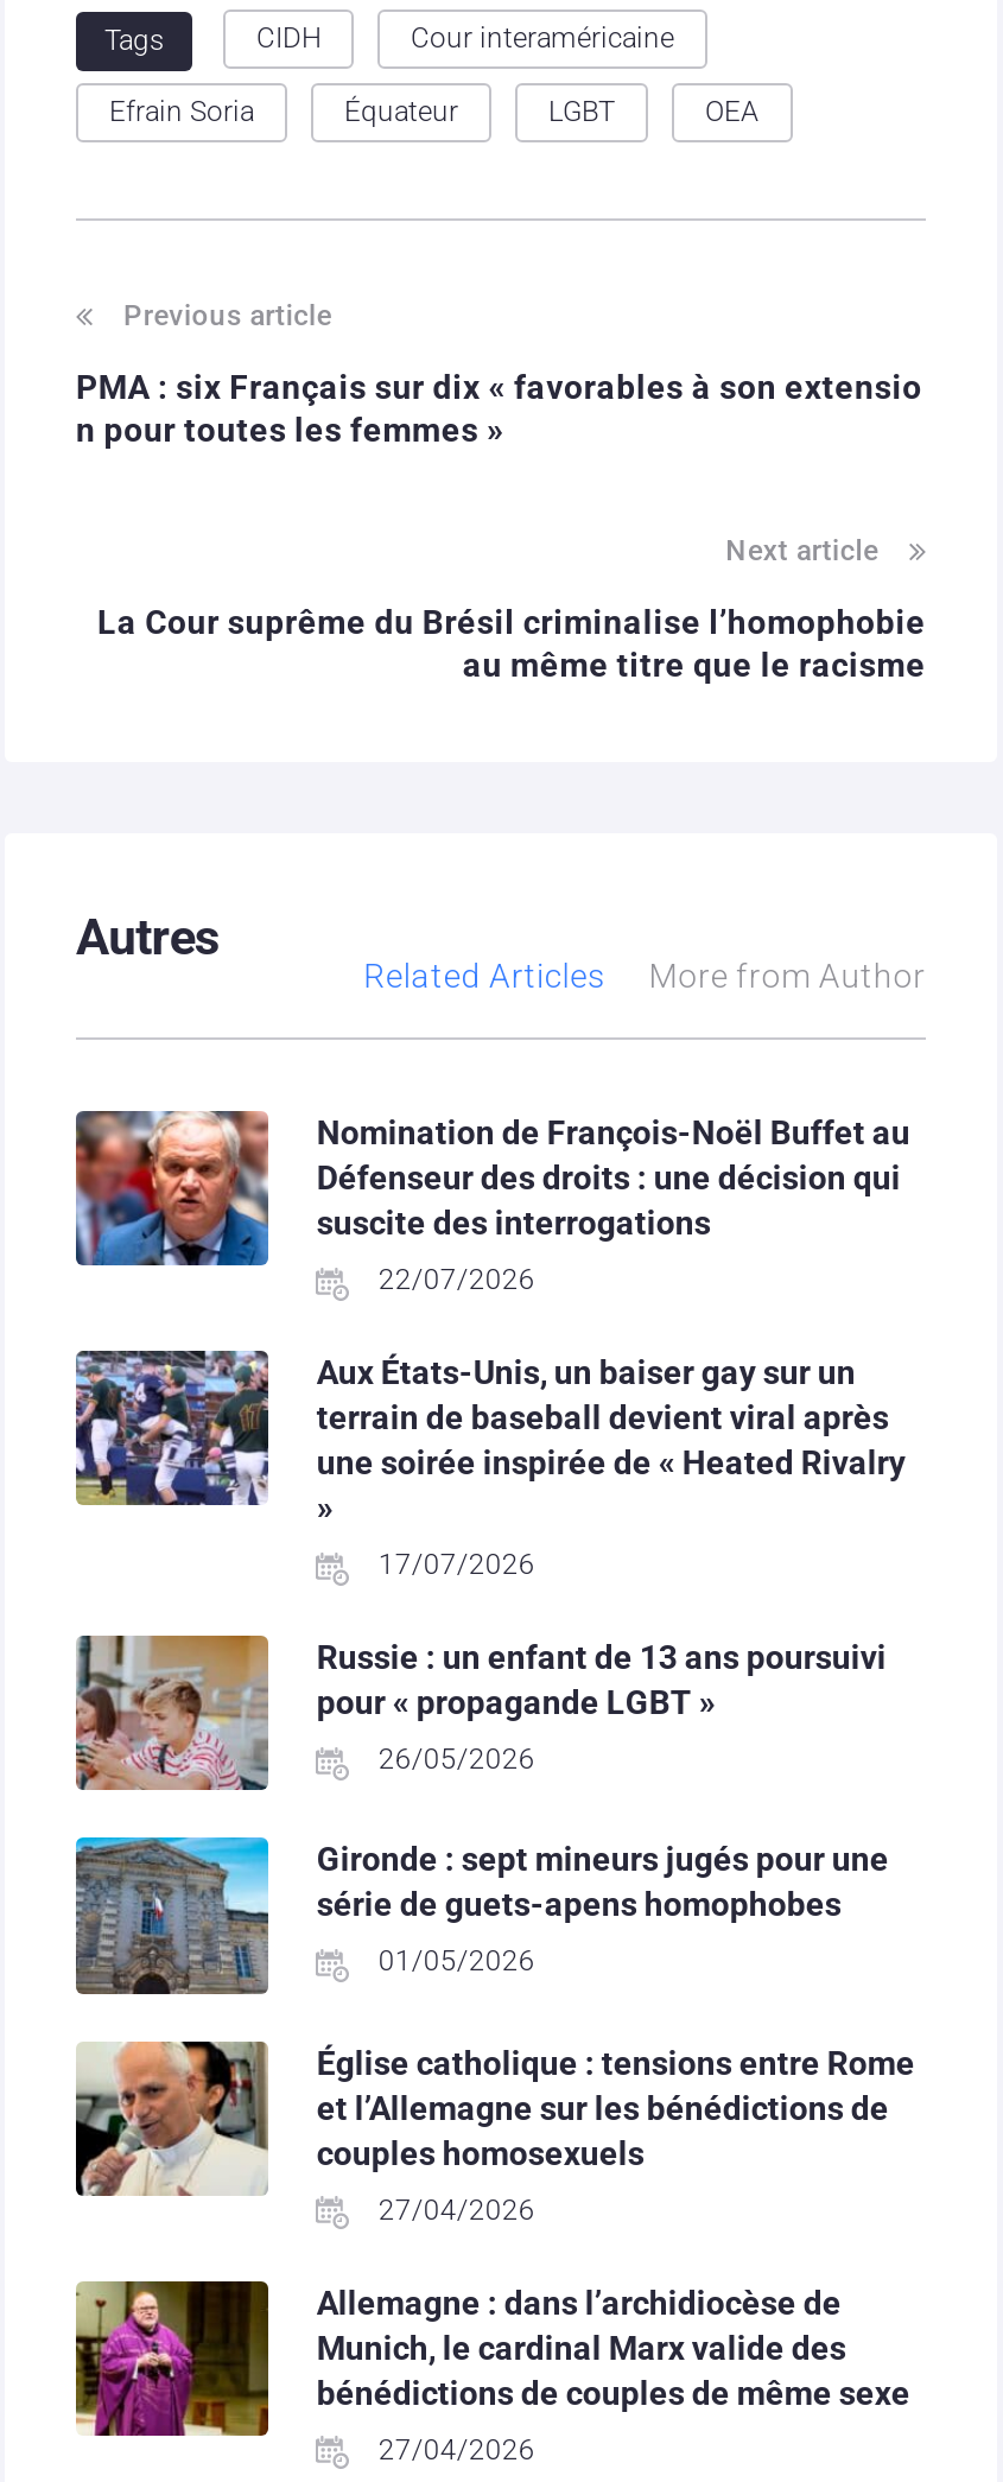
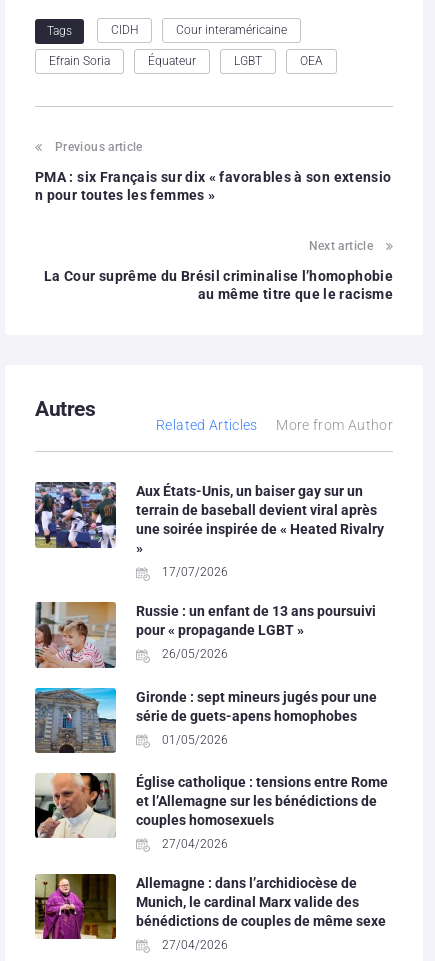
[74,1109,910,1297] [image] | Nomination de François-Noël Buffet au | Défenseur des droits : une décision qui | suscite des interrogations | 22/07/2026 -> none

